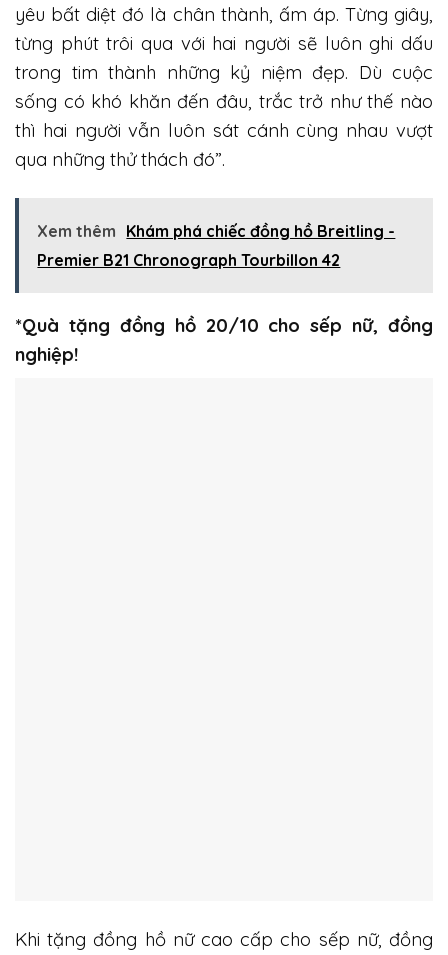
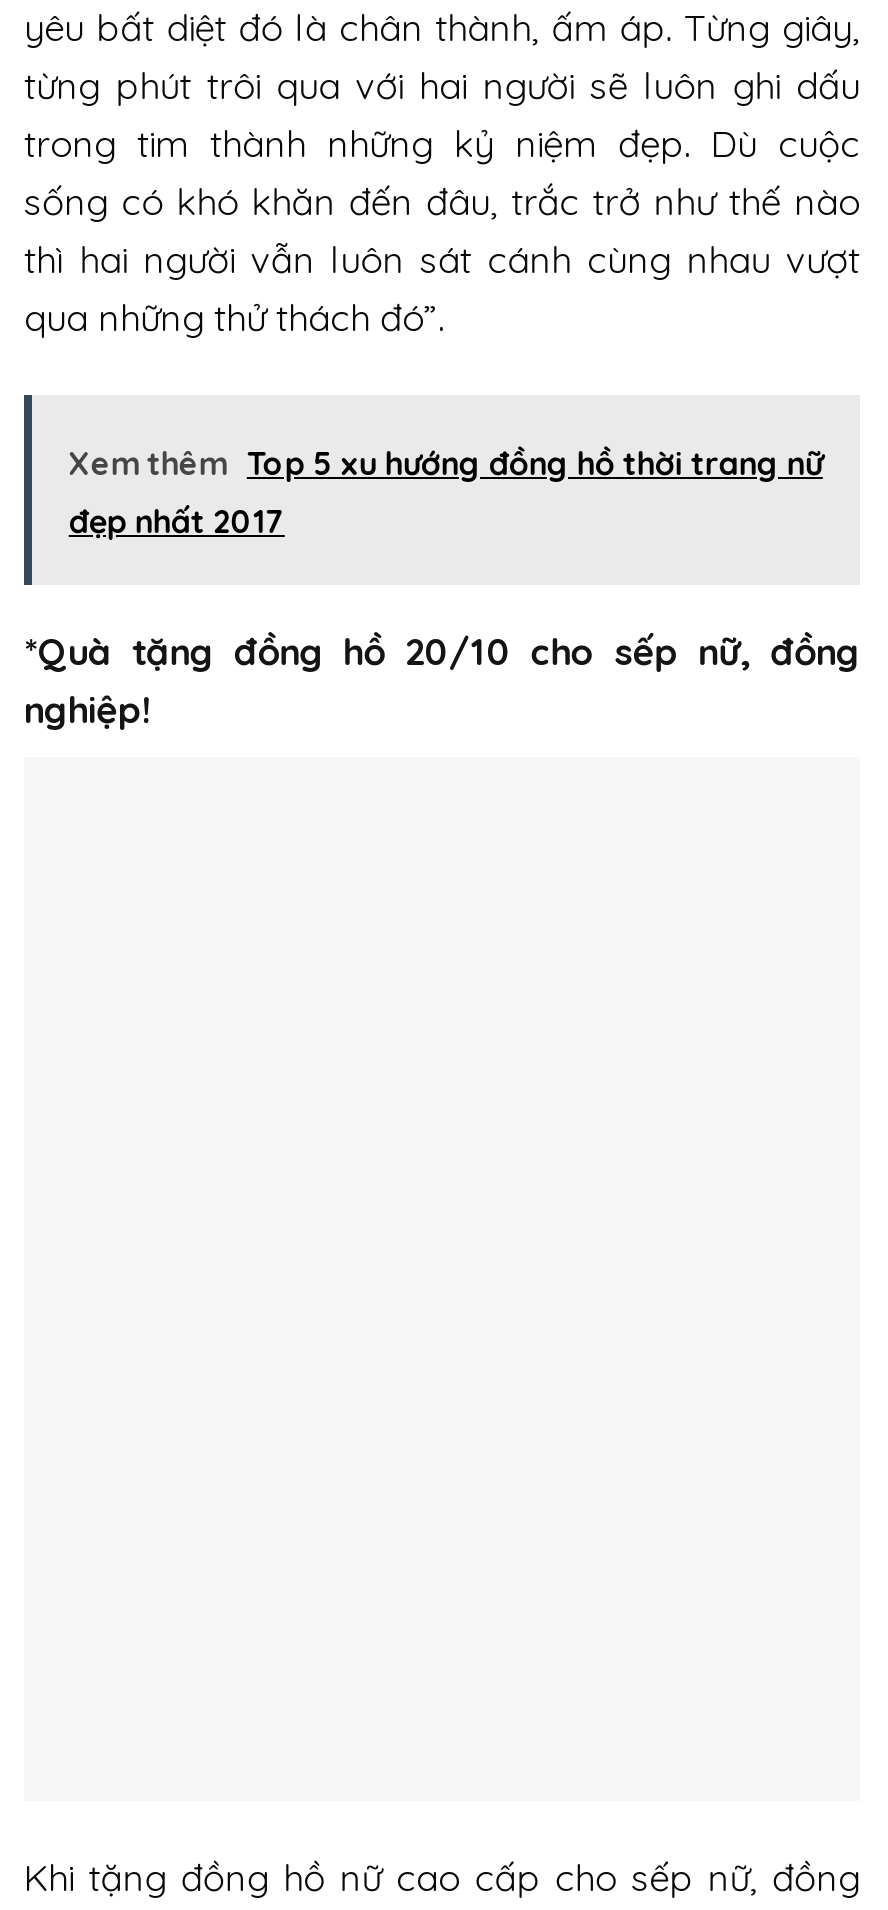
[37,221,395,270] Xem thêm Khám phá chiếc đồng hồ Breitling - | Premier B21 Chronograph Tourbillon 42 -> [69,443,823,541] Xem thêm Top 5 xu hướng đồng hồ thời trang nữ | đẹp nhất 2017

